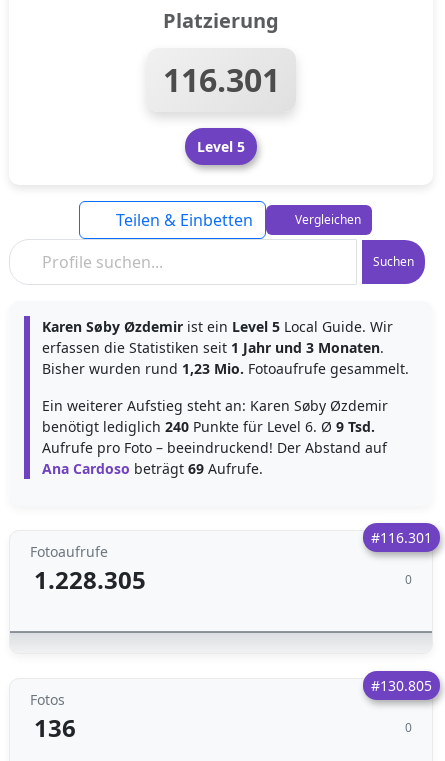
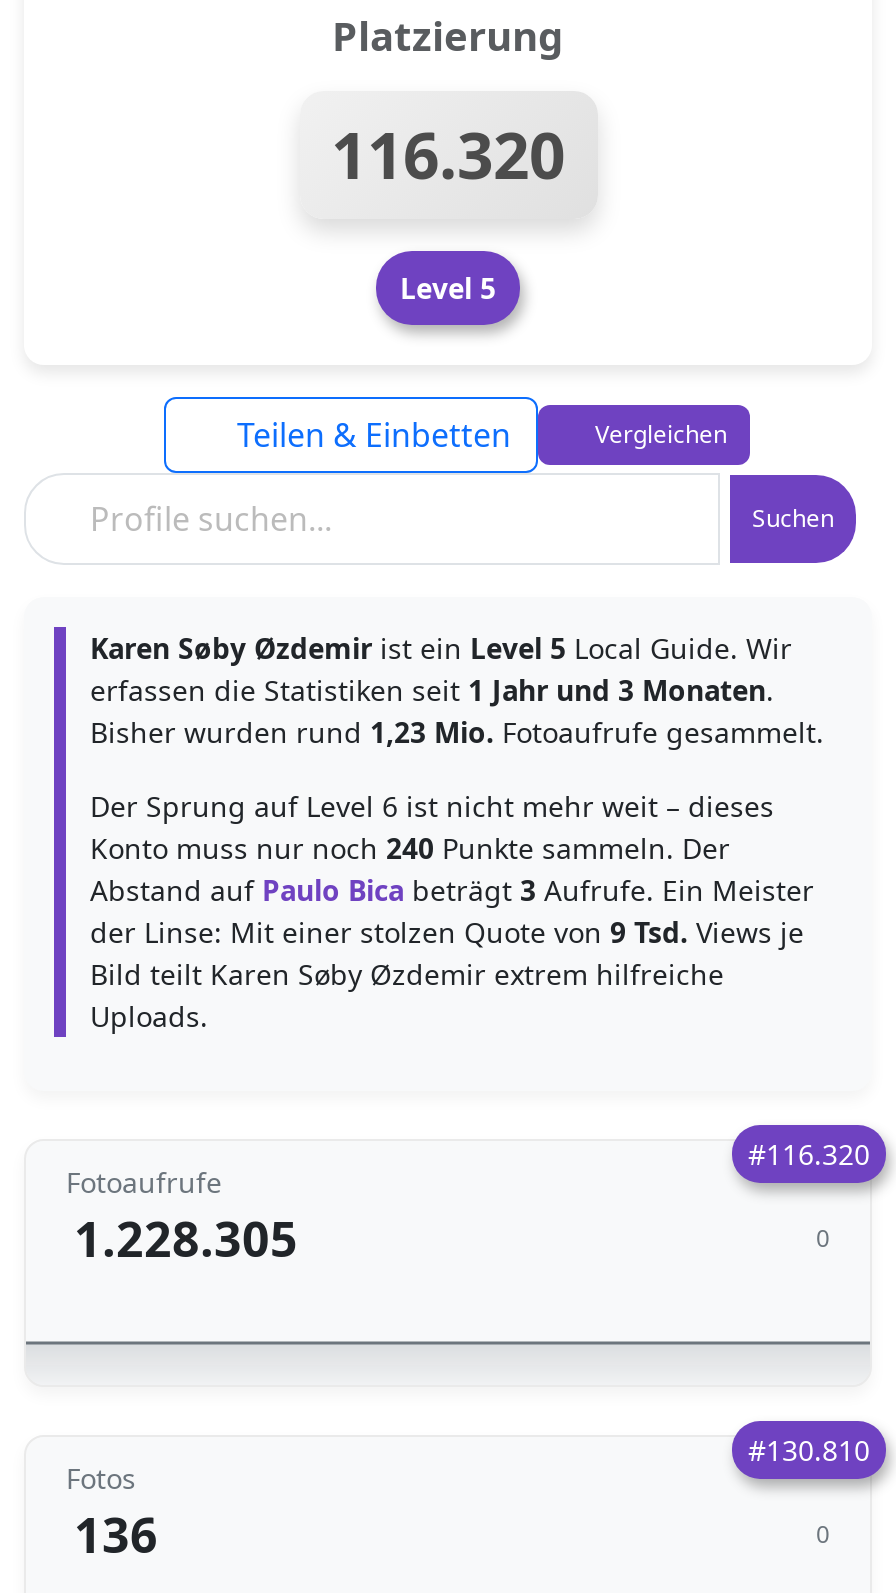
[162,58,279,101] 116.301 -> [331,111,565,197] 116.320
[42,396,388,478] Ein weiterer Aufstieg steht an: Karen Søby Øzdemir | benötigt lediglich 240 Punkte für Level 6. Ø 9 Tsd. | Aufrufe pro Foto – beeindruckend! Der Abstand auf | Ana Cardoso beträgt 69 Aufrufe. -> [90,787,814,1035] Der Sprung auf Level 6 ist nicht mehr weit – dieses | Konto muss nur noch 240 Punkte sammeln. Der | Abstand auf Paulo Bica beträgt 3 Aufrufe. Ein Meister | der Linse: Mit einer stolzen Quote von 9 Tsd. Views je | Bild teilt Karen Søby Øzdemir extrem hilfreiche | Uploads.
[371,528,432,547] #116.301 -> [748,1135,870,1173] #116.320
[371,676,432,695] #130.805 -> [748,1431,870,1469] #130.810

